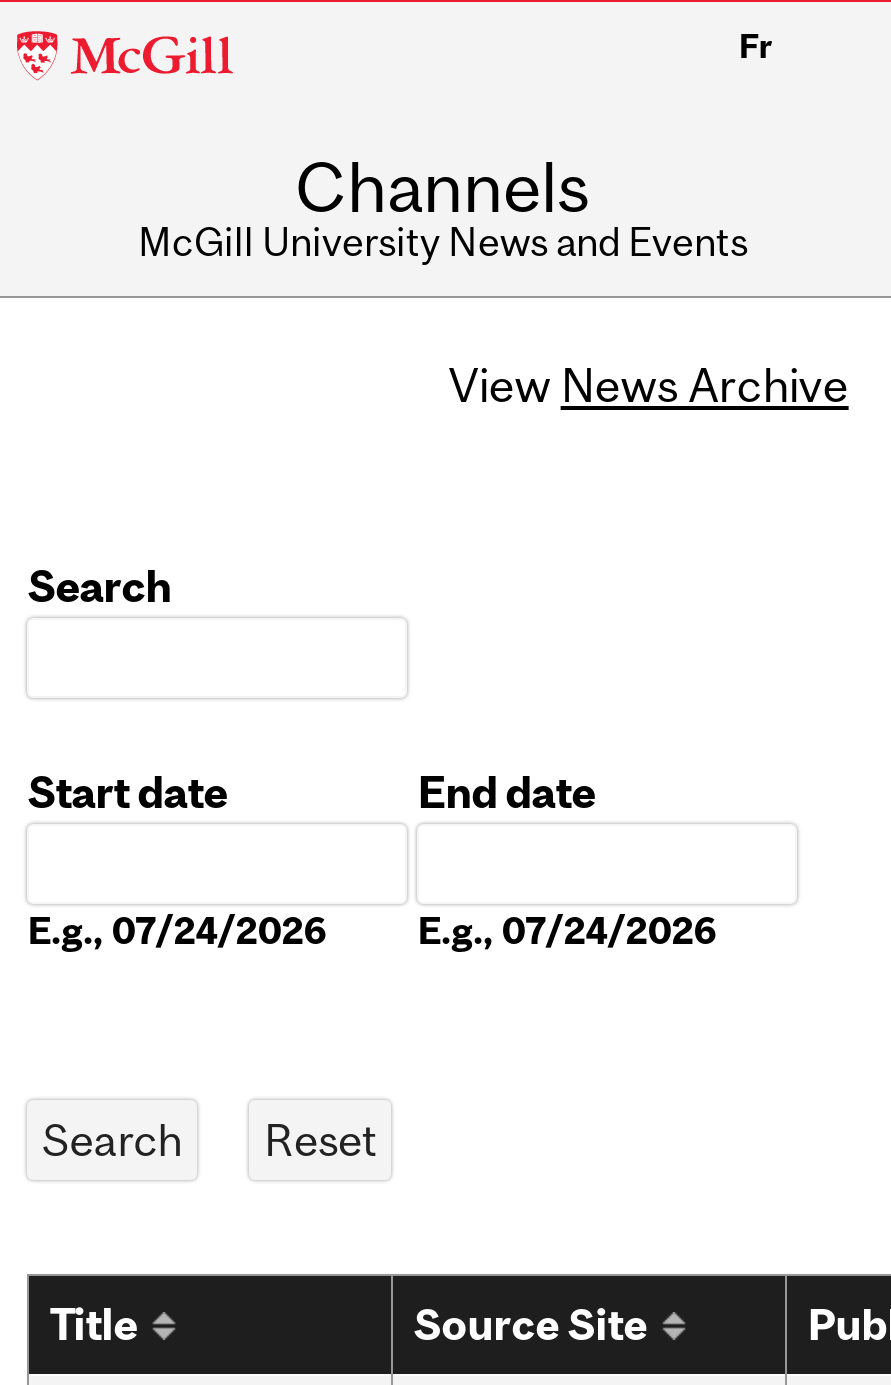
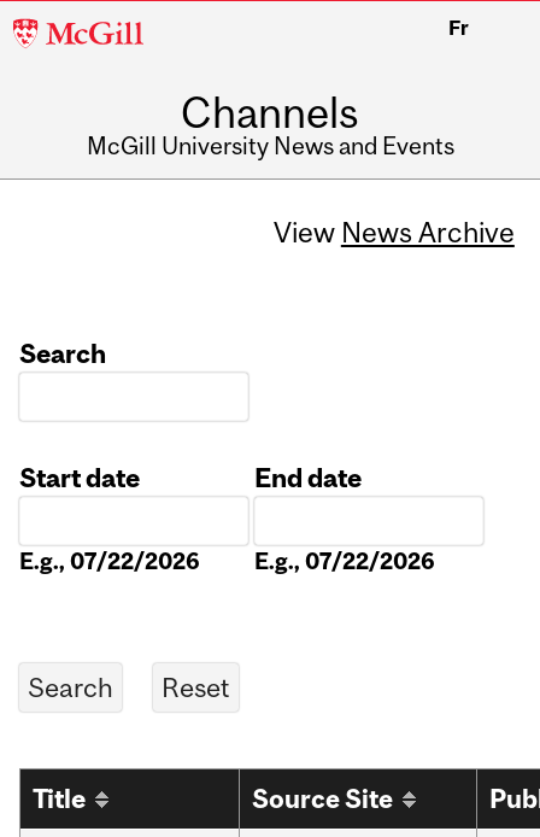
[27,909,327,953] E.g., 07/24/2026 -> [20,548,200,574] E.g., 07/22/2026
[417,909,717,953] E.g., 07/24/2026 -> [255,548,435,574] E.g., 07/22/2026

